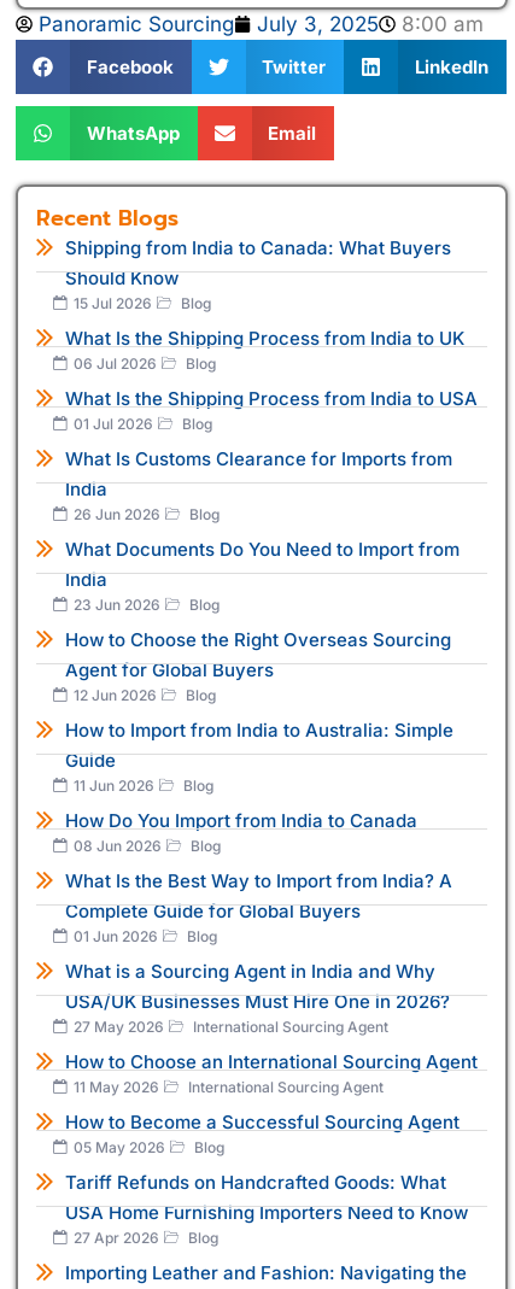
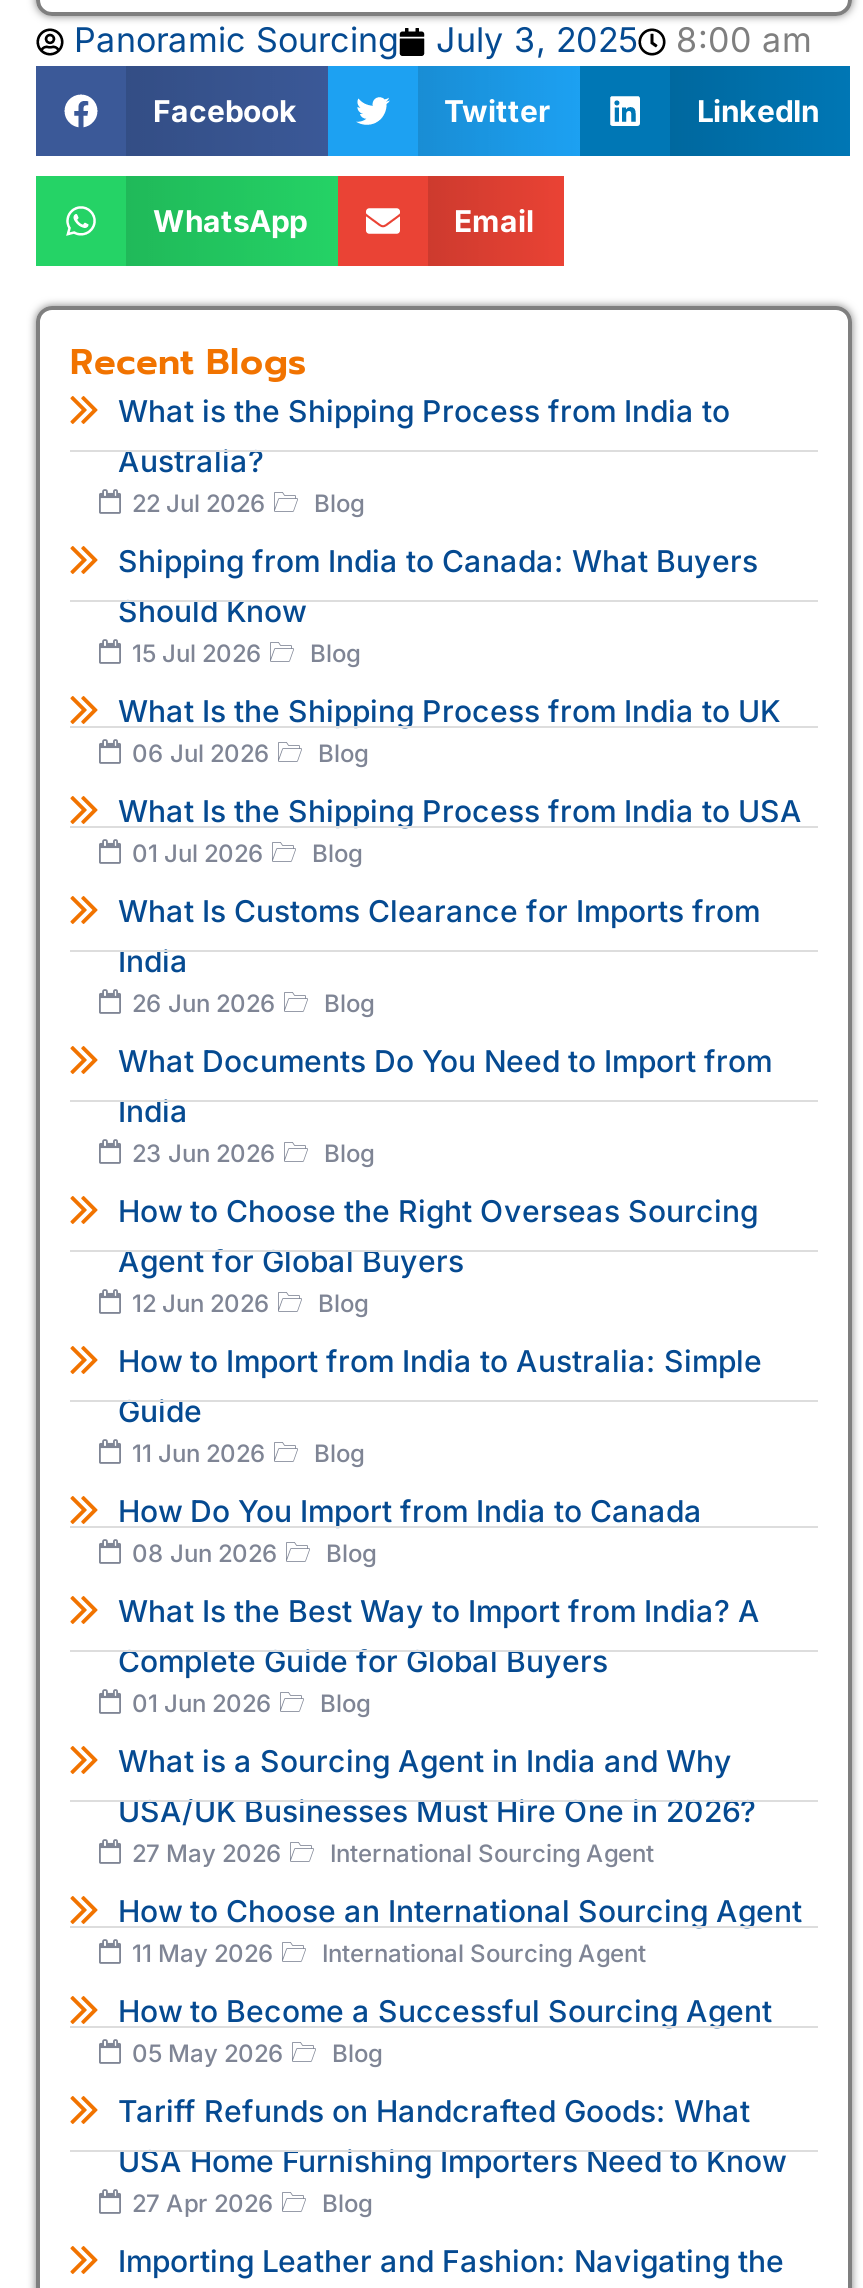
none -> [118,392,730,518] What is the Shipping Process from India to | Australia? | 22 Jul 2026 | Blog

